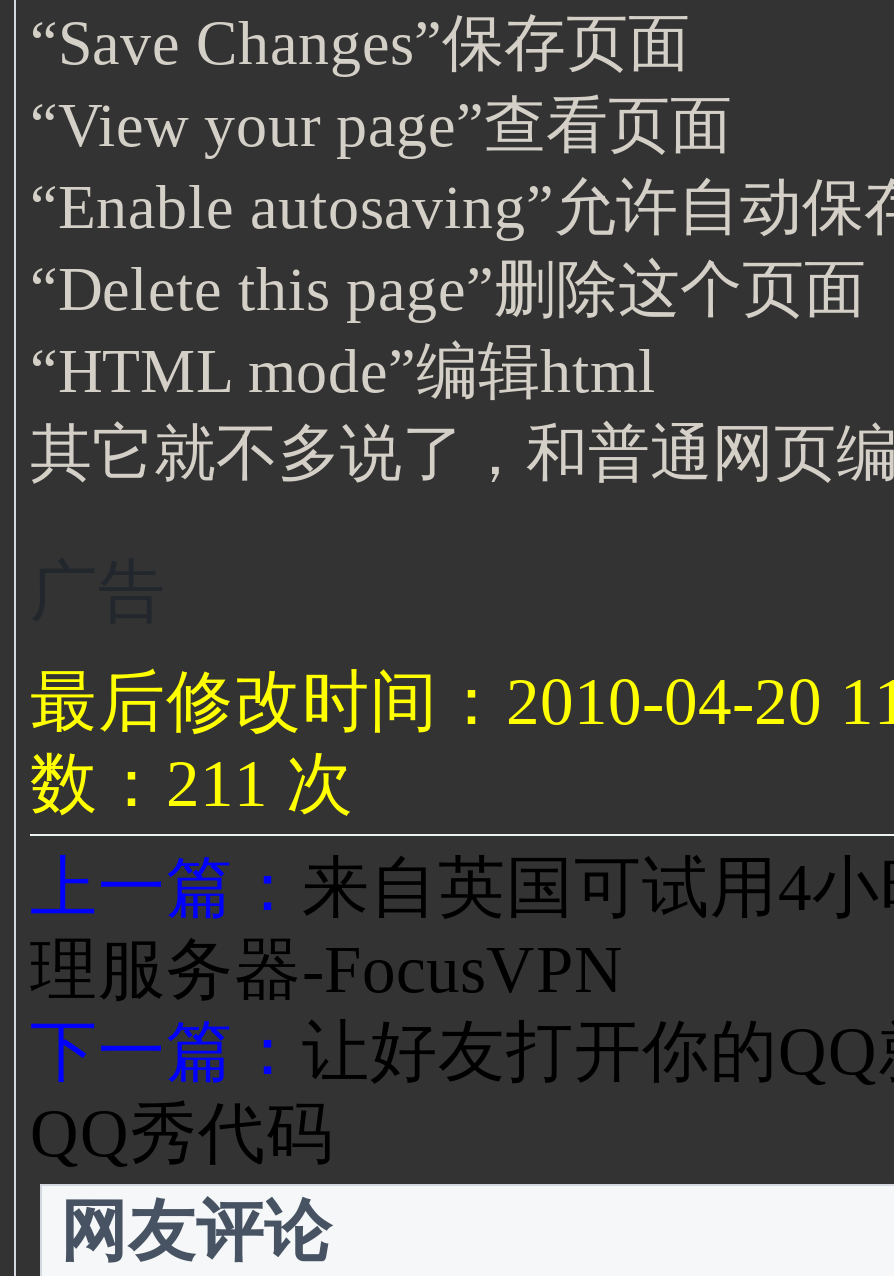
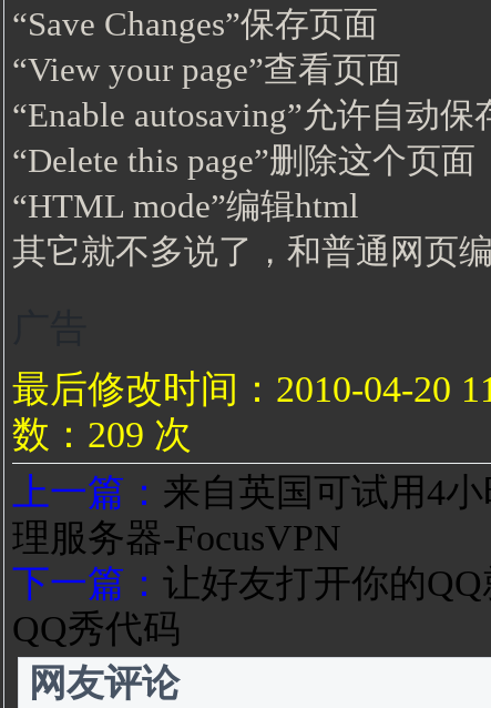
[30,746,354,820] 数：211 次 -> [12,414,192,455] 数：209 次

